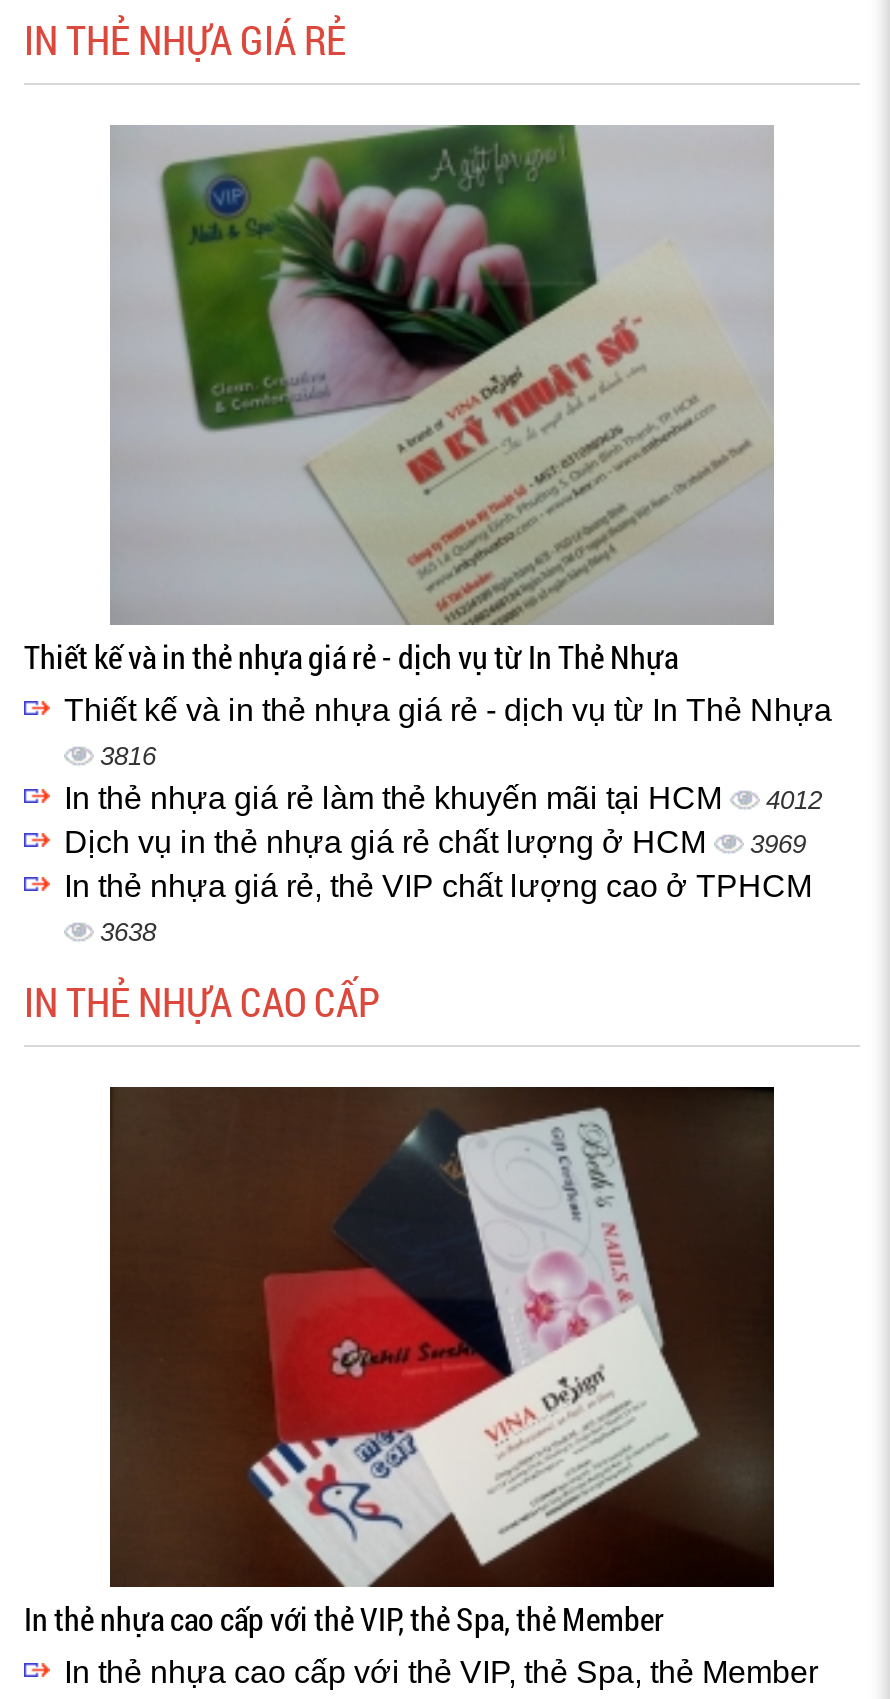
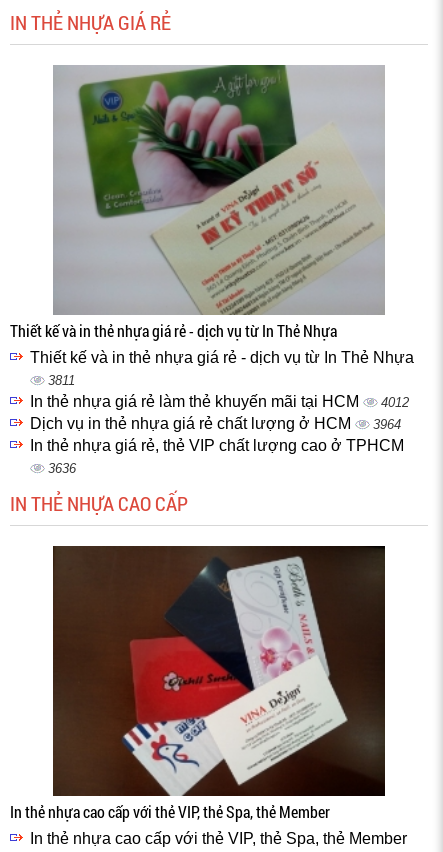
[100,741,156,771] 3816 -> [48,373,75,388] 3811
[64,825,806,859] Dịch vụ in thẻ nhựa giá rẻ chất lượng ở HCM 3969 -> [30,415,401,432] Dịch vụ in thẻ nhựa giá rẻ chất lượng ở HCM 3964
[100,917,156,947] 3638 -> [48,461,76,476] 3636

